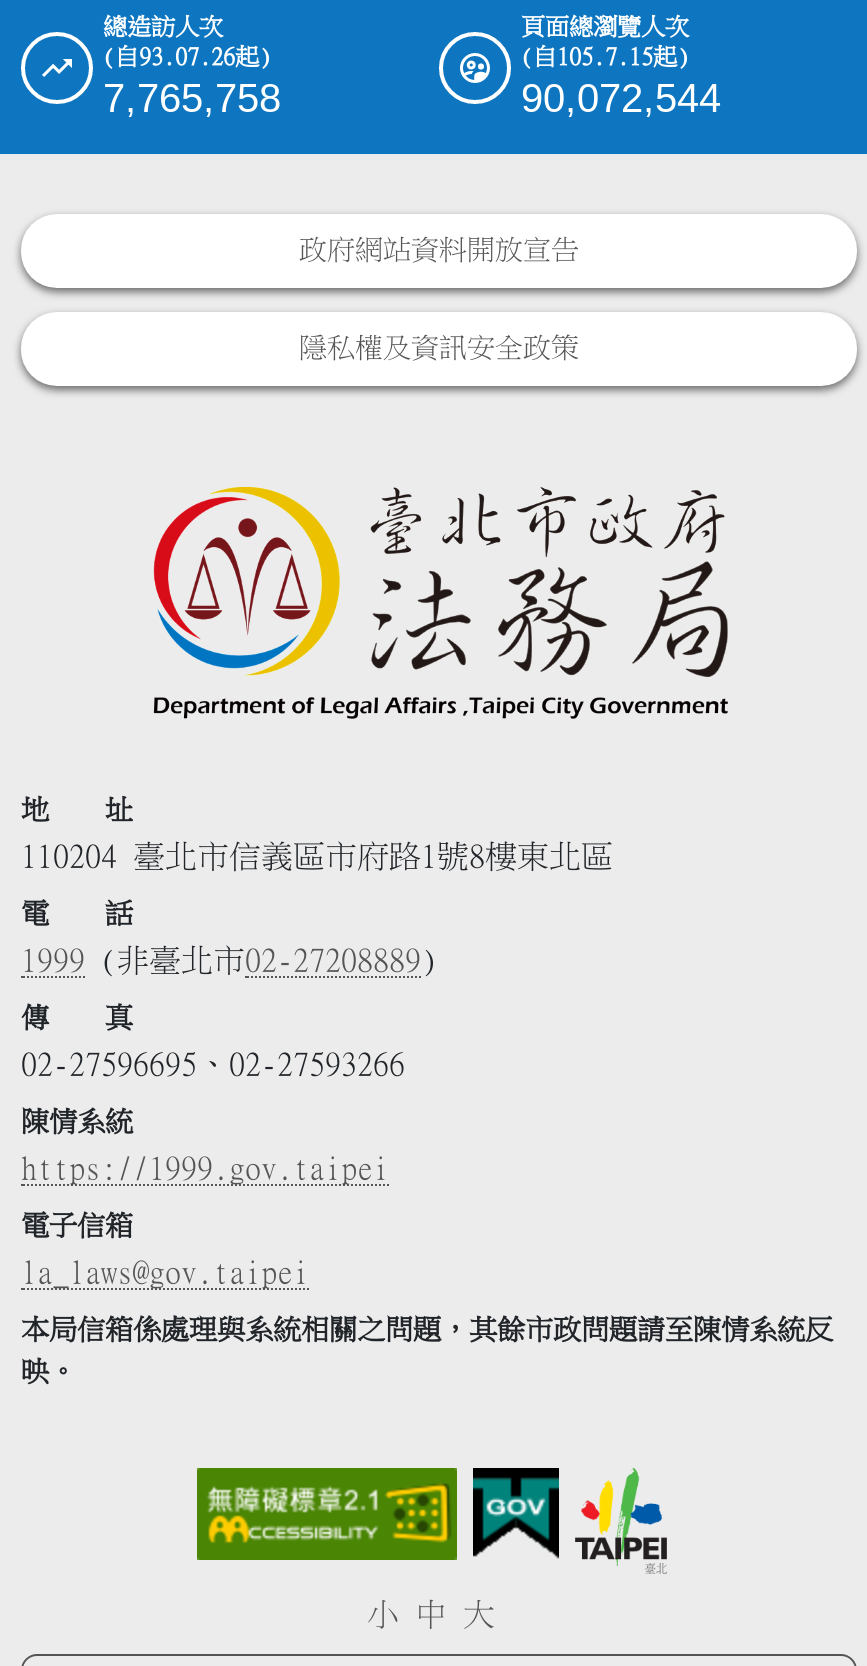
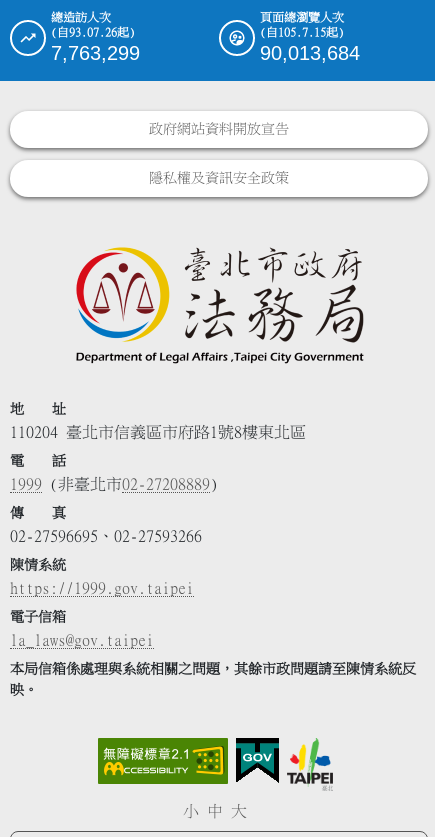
[103,77,281,121] 7,765,758 -> [51,42,140,64] 7,763,299
[521,77,721,121] 90,072,544 -> [260,42,360,64] 90,013,684

